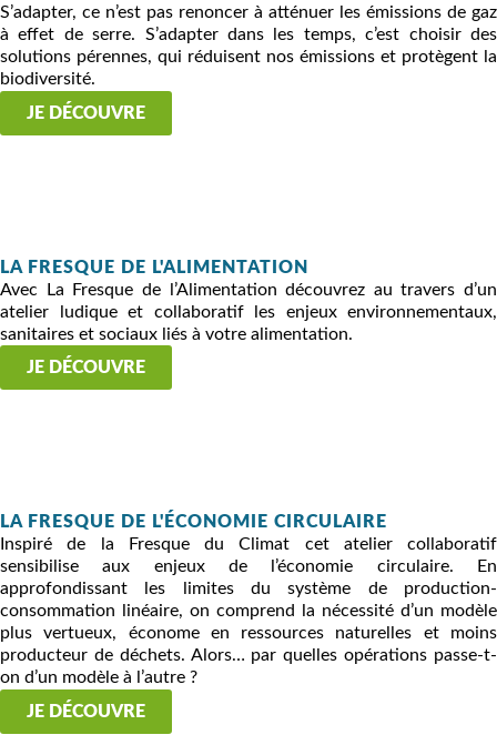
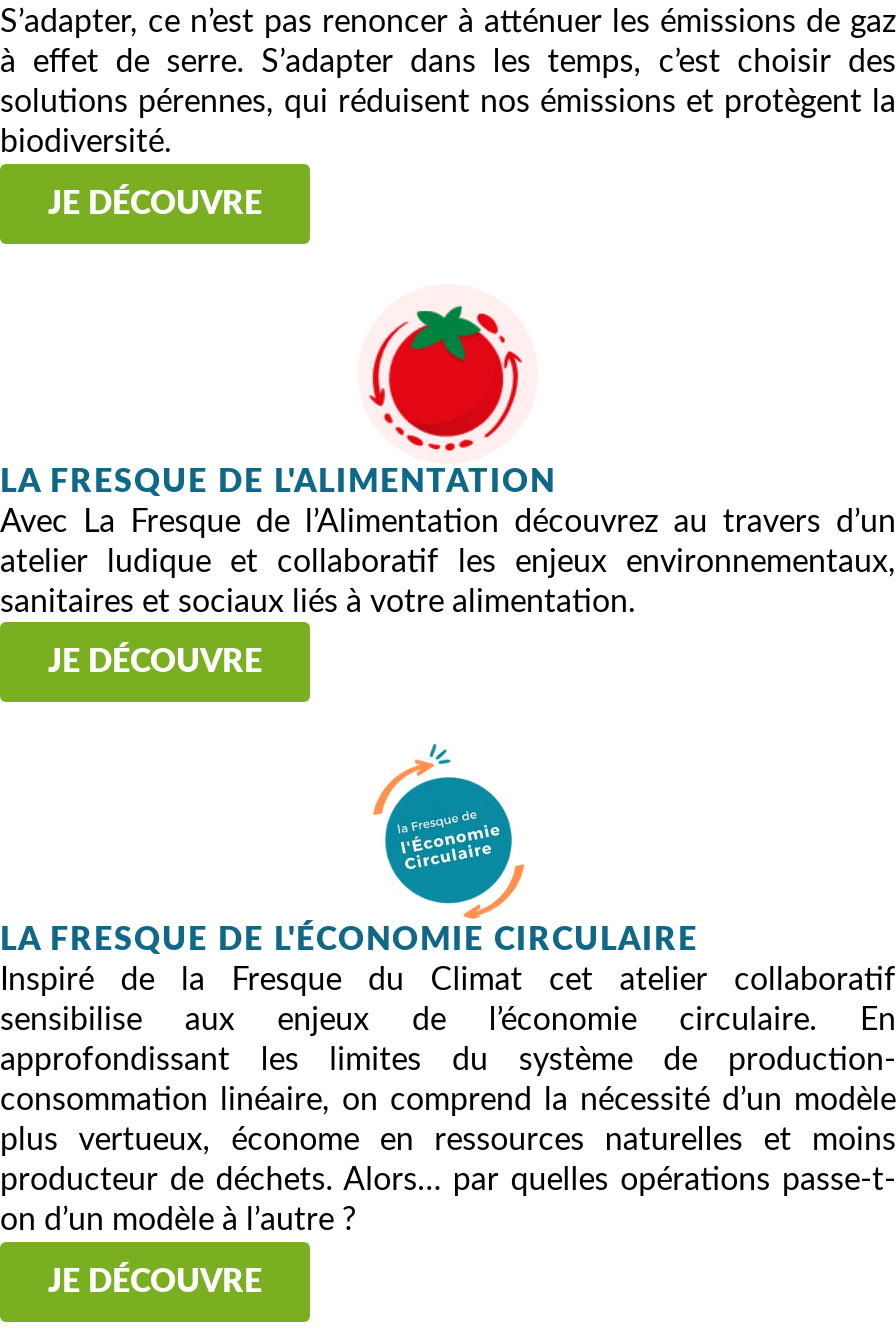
none -> [368,304,524,454] [image]
none -> [372,742,526,920] [image]

